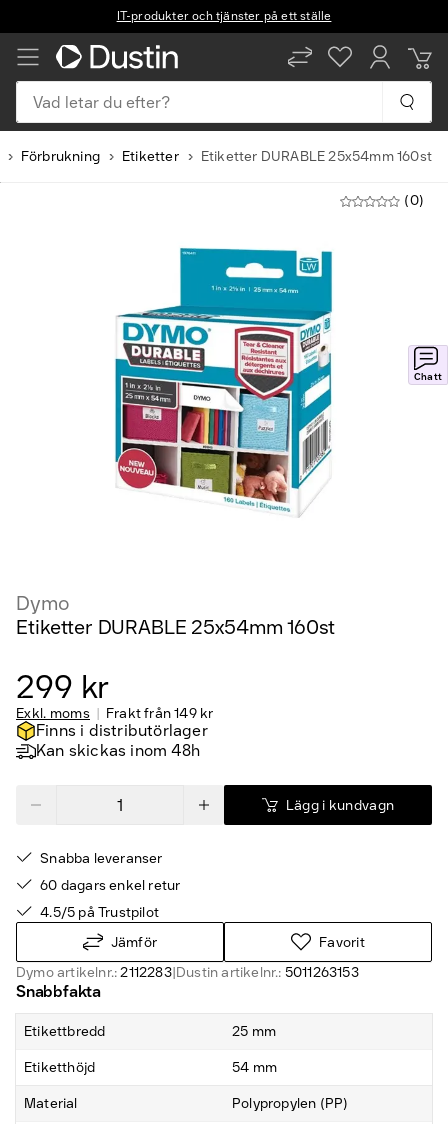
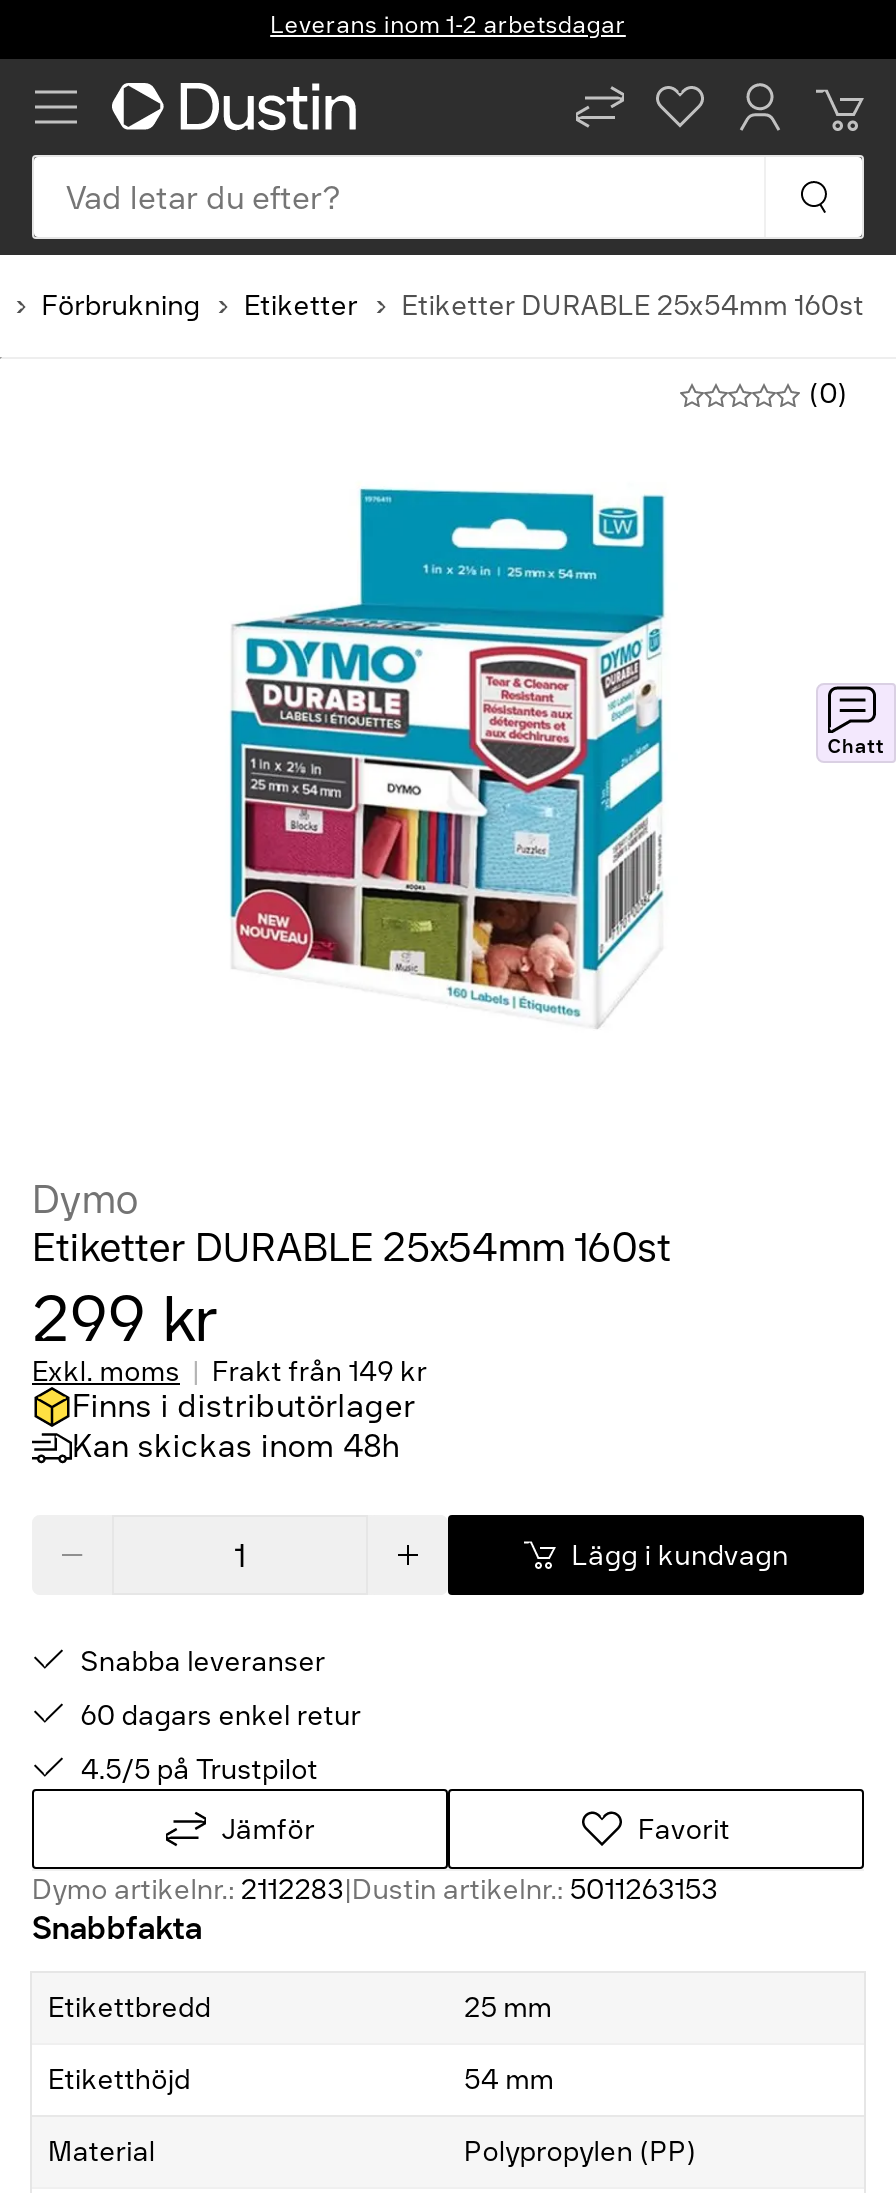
[117,9,331,23] IT-produkter och tjänster på ett ställe -> [270,11,626,39] Leverans inom 1-2 arbetsdagar

